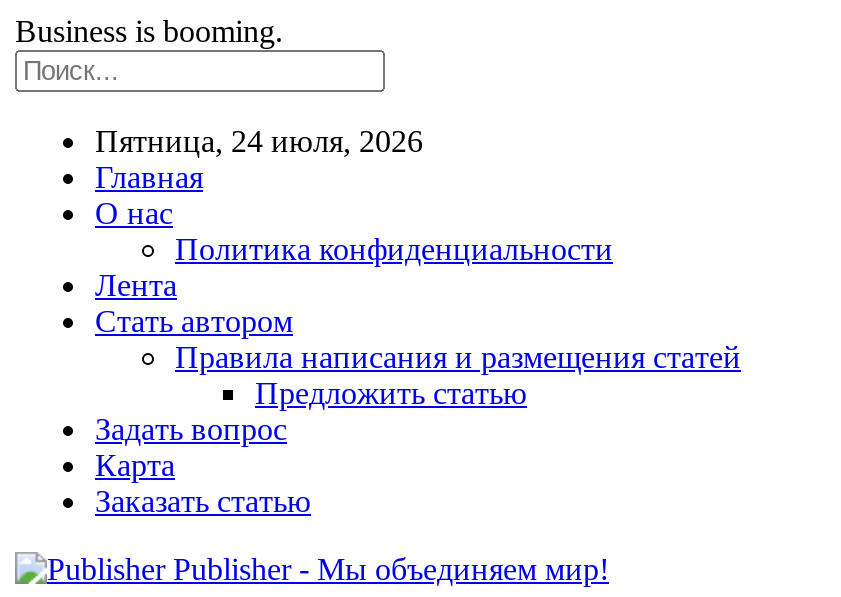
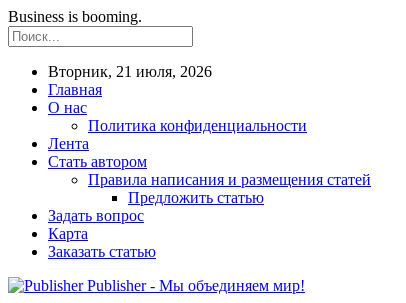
[95,124,423,158] Пятница, 24 июля, 2026 -> [48,63,212,80] Вторник, 21 июля, 2026

